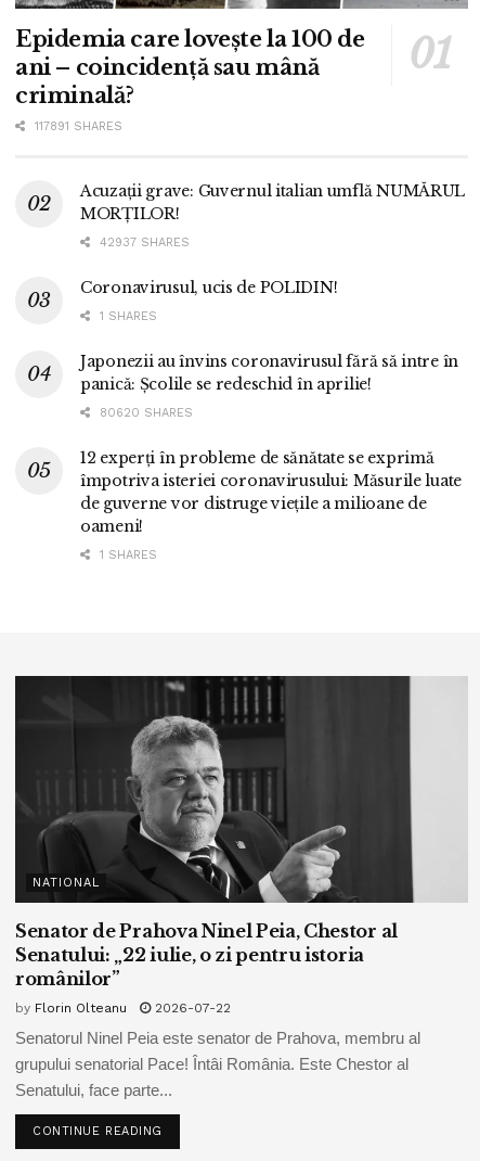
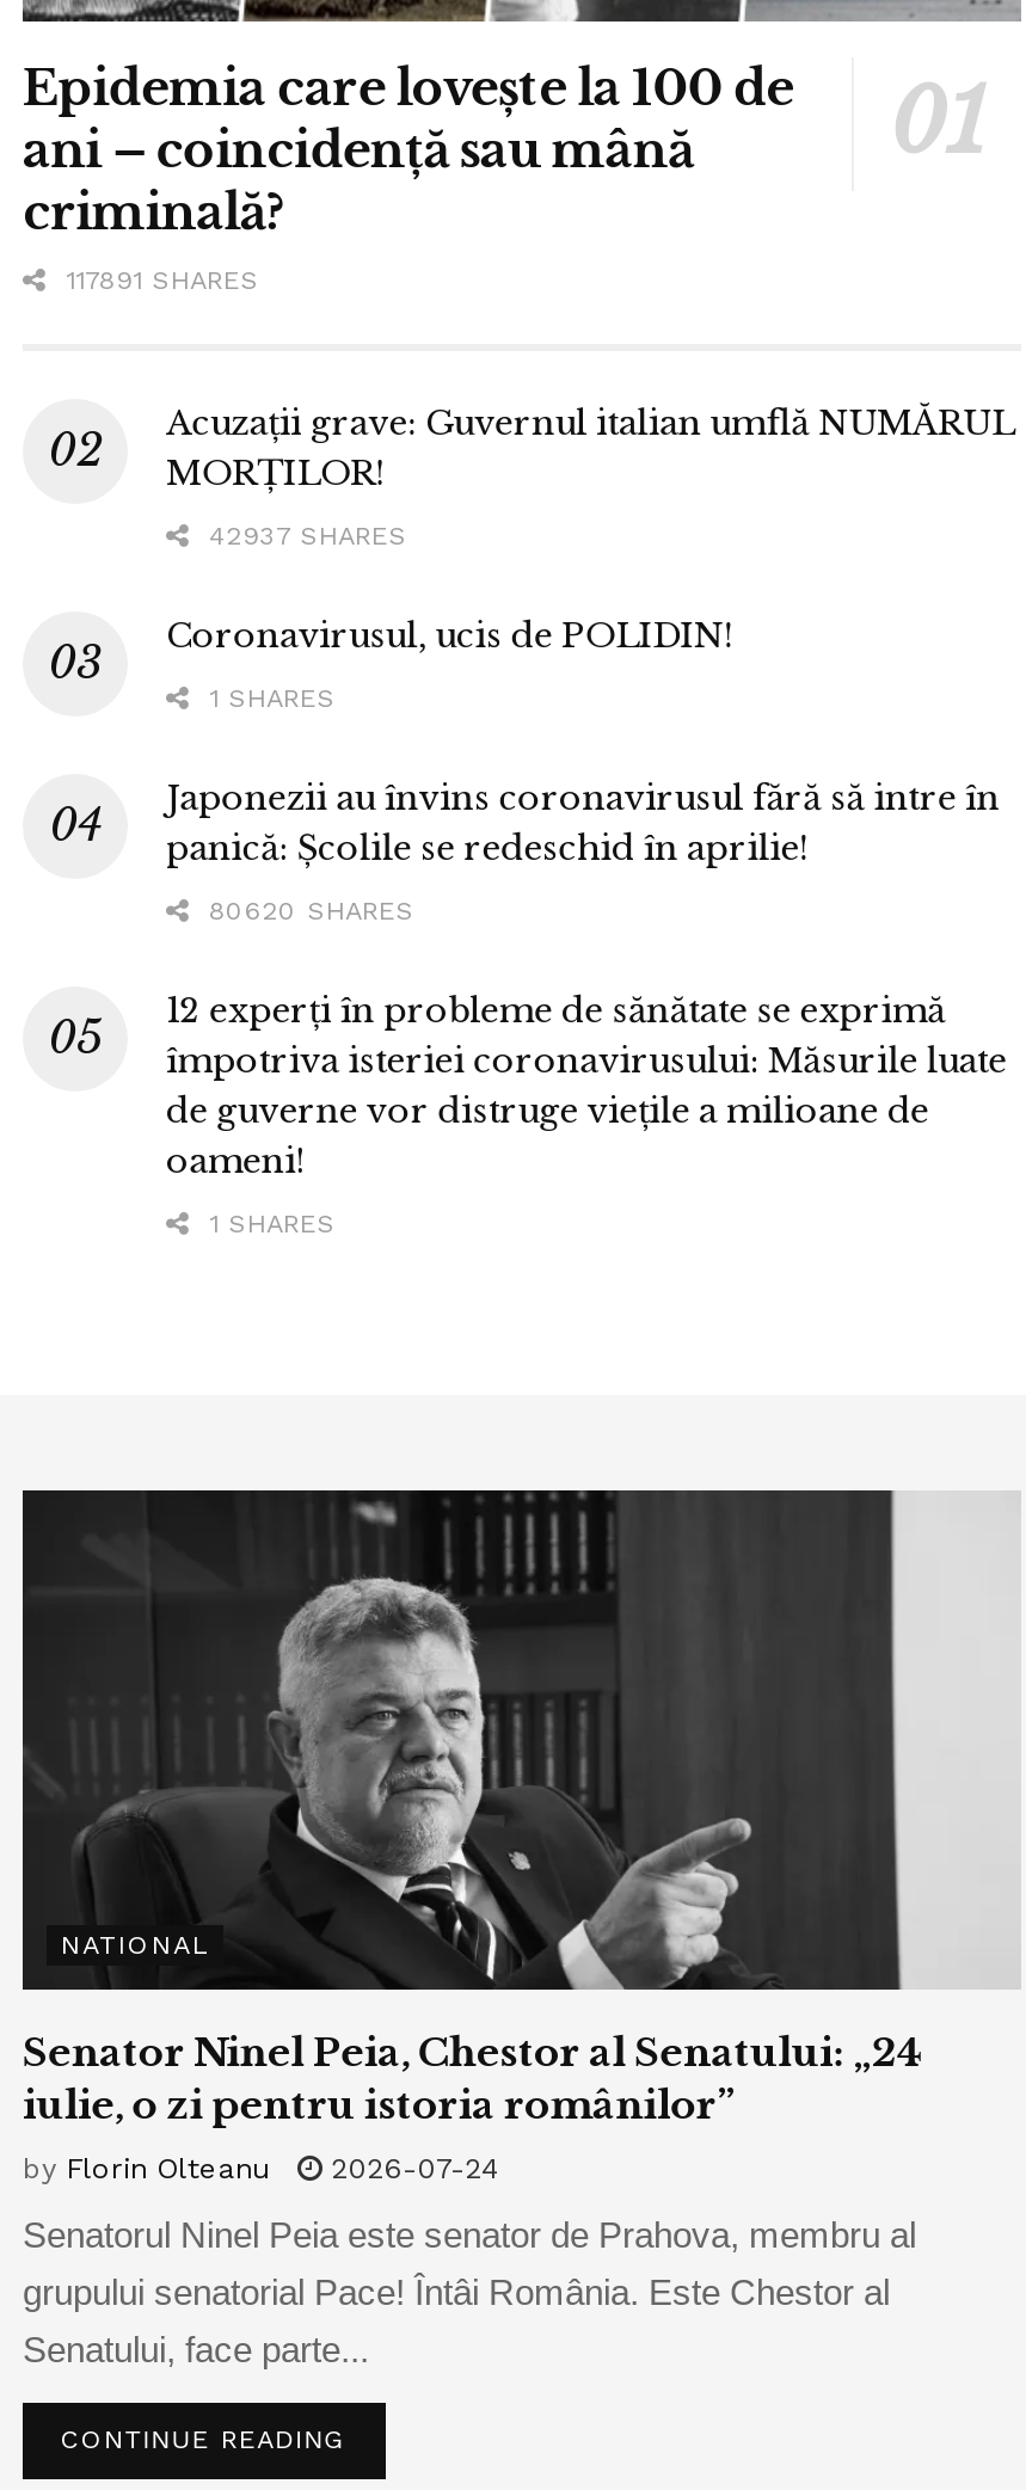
[15,921,398,990] Senator de Prahova Ninel Peia, Chestor al | Senatului: „22 iulie, o zi pentru istoria | românilor” -> [23,2027,922,2127] Senator Ninel Peia, Chestor al Senatului: „24 | iulie, o zi pentru istoria românilor”
[15,1001,231,1016] by Florin Olteanu 2026-07-22 -> [23,2151,498,2184] by Florin Olteanu 2026-07-24

